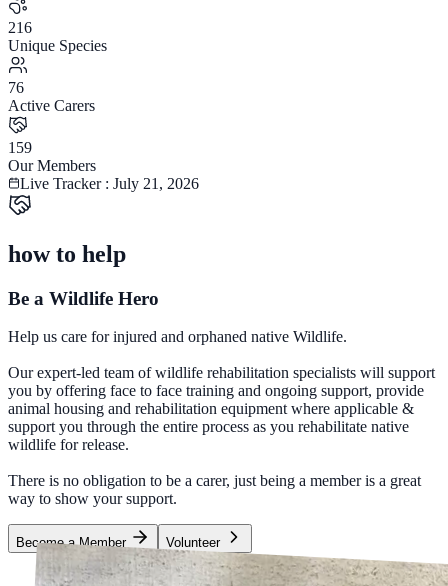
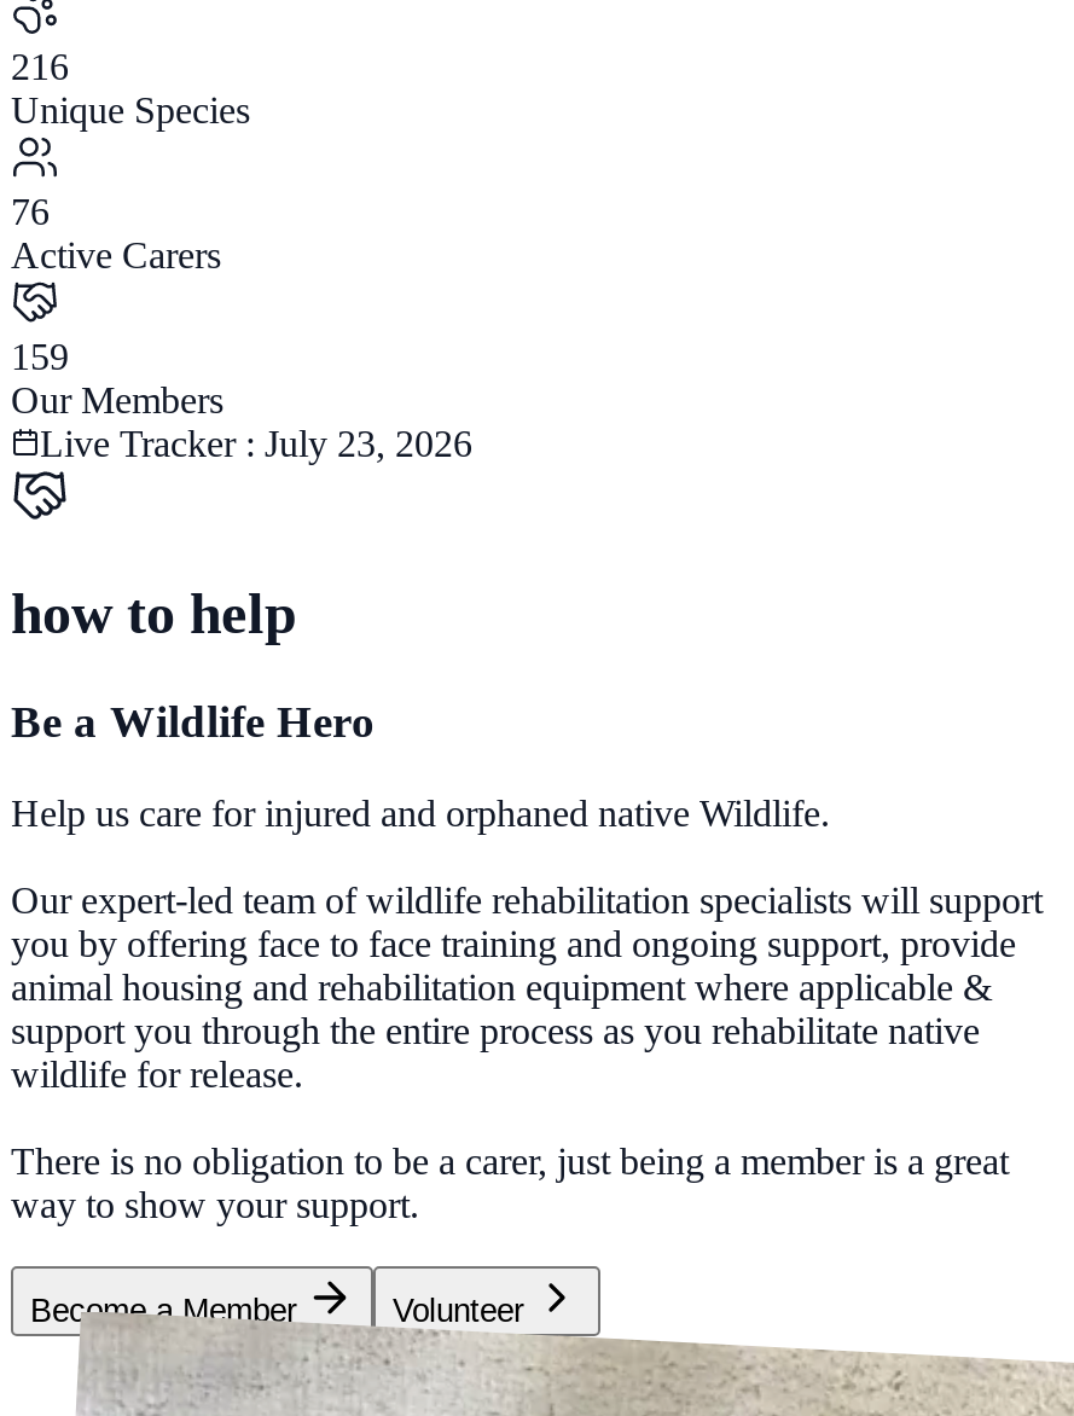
[20,175,199,192] Live Tracker : July 21, 2026 -> [40,422,472,463] Live Tracker : July 23, 2026

